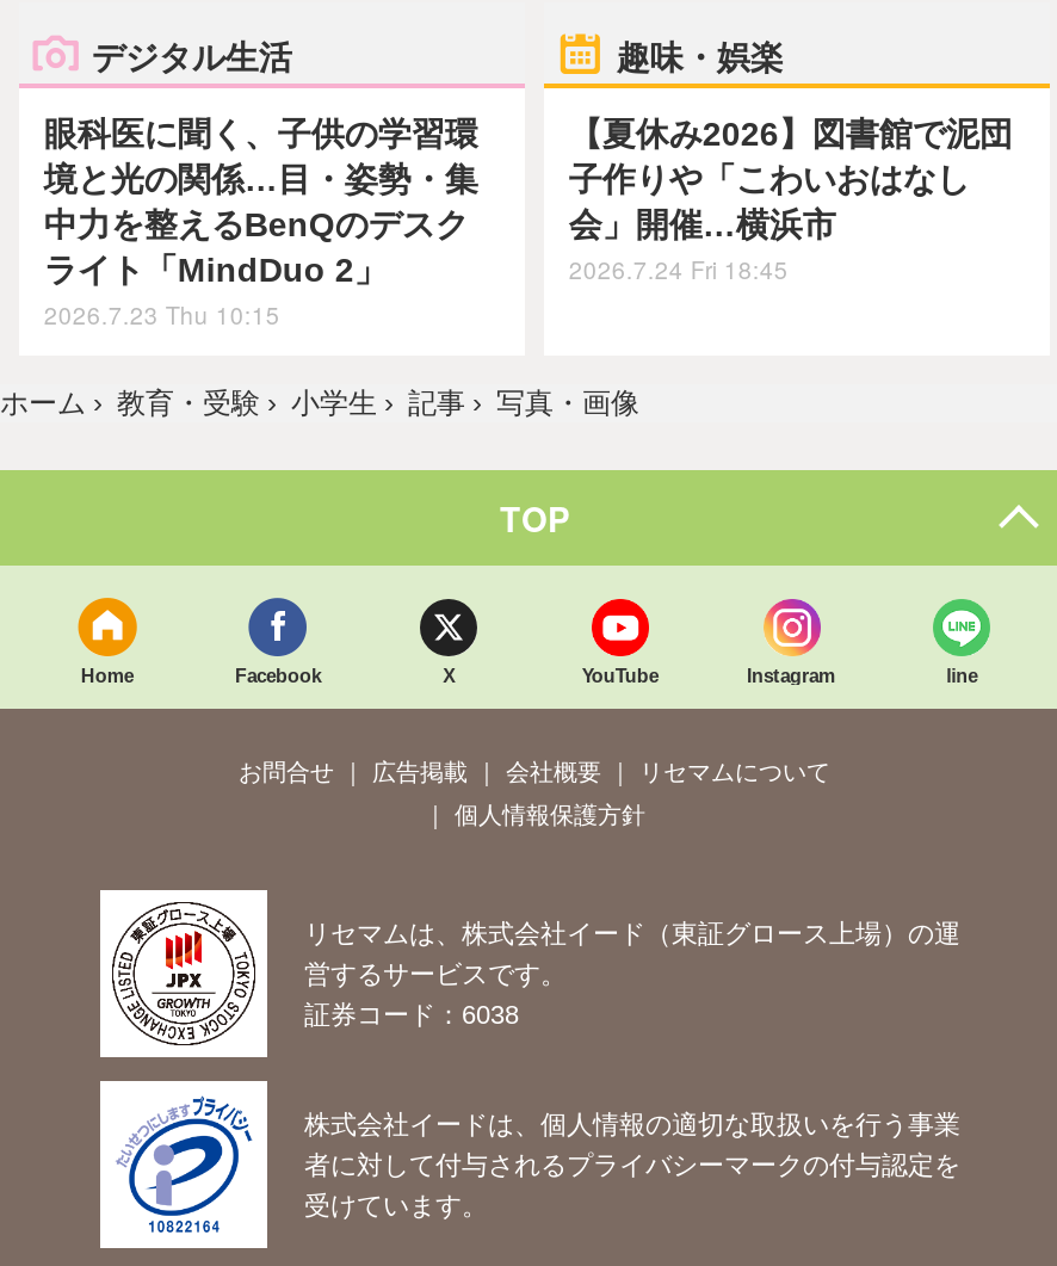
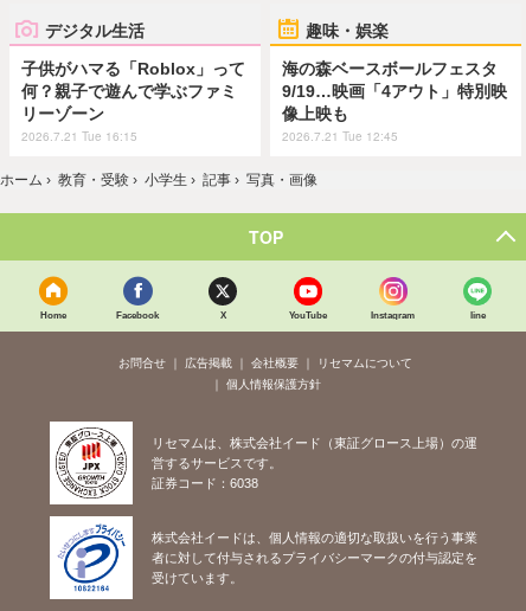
[44,114,478,331] 眼科医に聞く、子供の学習環 | 境と光の関係…目・姿勢・集 | 中力を整えるBenQのデスク | ライト「MindDuo 2」 | 2026.7.23 Thu 10:15 -> [22,59,246,144] 子供がハマる「Roblox」って | 何？親子で遊んで学ぶファミ | リーゾーン | 2026.7.21 Tue 16:15
[569,114,1013,285] 【夏休み2026】図書館で泥団 | 子作りや「こわいおはなし | 会」開催…横浜市 | 2026.7.24 Fri 18:45 -> [282,59,508,144] 海の森ベースボールフェスタ | 9/19…映画「4アウト」特別映 | 像上映も | 2026.7.21 Tue 12:45

